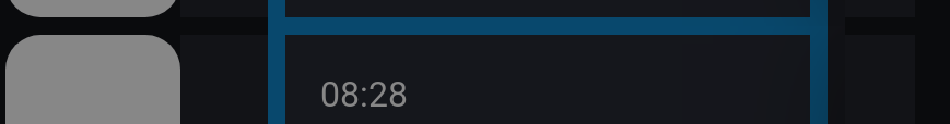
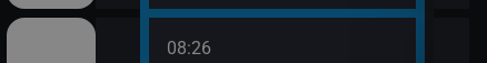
[320,74,408,115] 08:28 -> [167,38,211,59] 08:26

